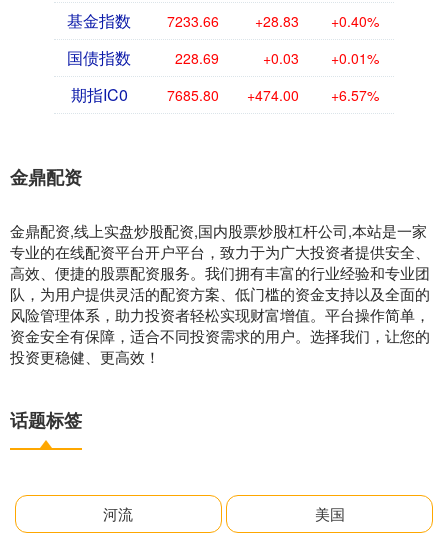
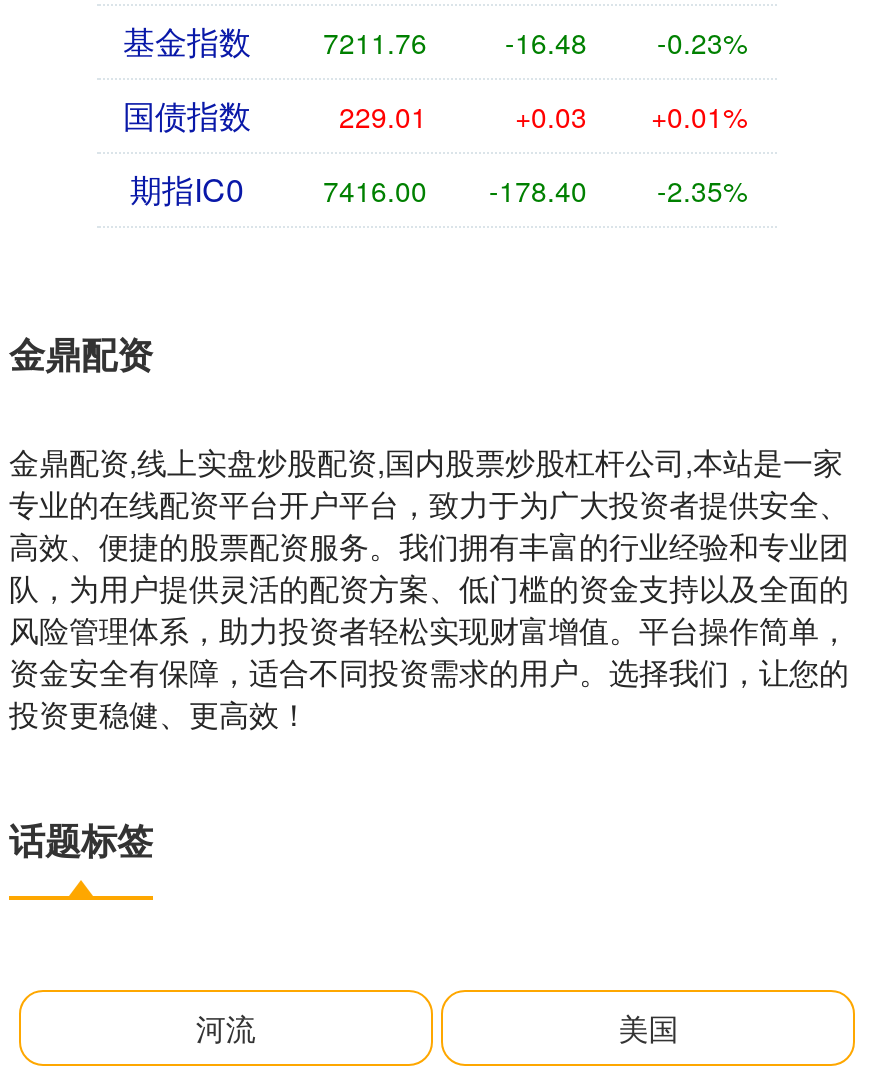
[167,11,219,31] 7233.66 -> [323,23,427,63] 7211.76
[255,11,299,31] +28.83 -> [505,23,587,63] -16.48
[331,11,379,31] +0.40% -> [657,23,747,63] -0.23%
[175,48,219,68] 228.69 -> [339,97,427,137] 229.01
[167,85,219,105] 7685.80 -> [323,171,427,211] 7416.00
[247,85,299,105] +474.00 -> [489,171,587,211] -178.40
[331,85,379,105] +6.57% -> [657,171,747,211] -2.35%

